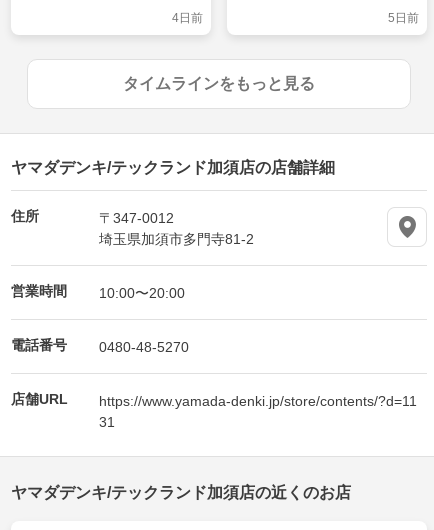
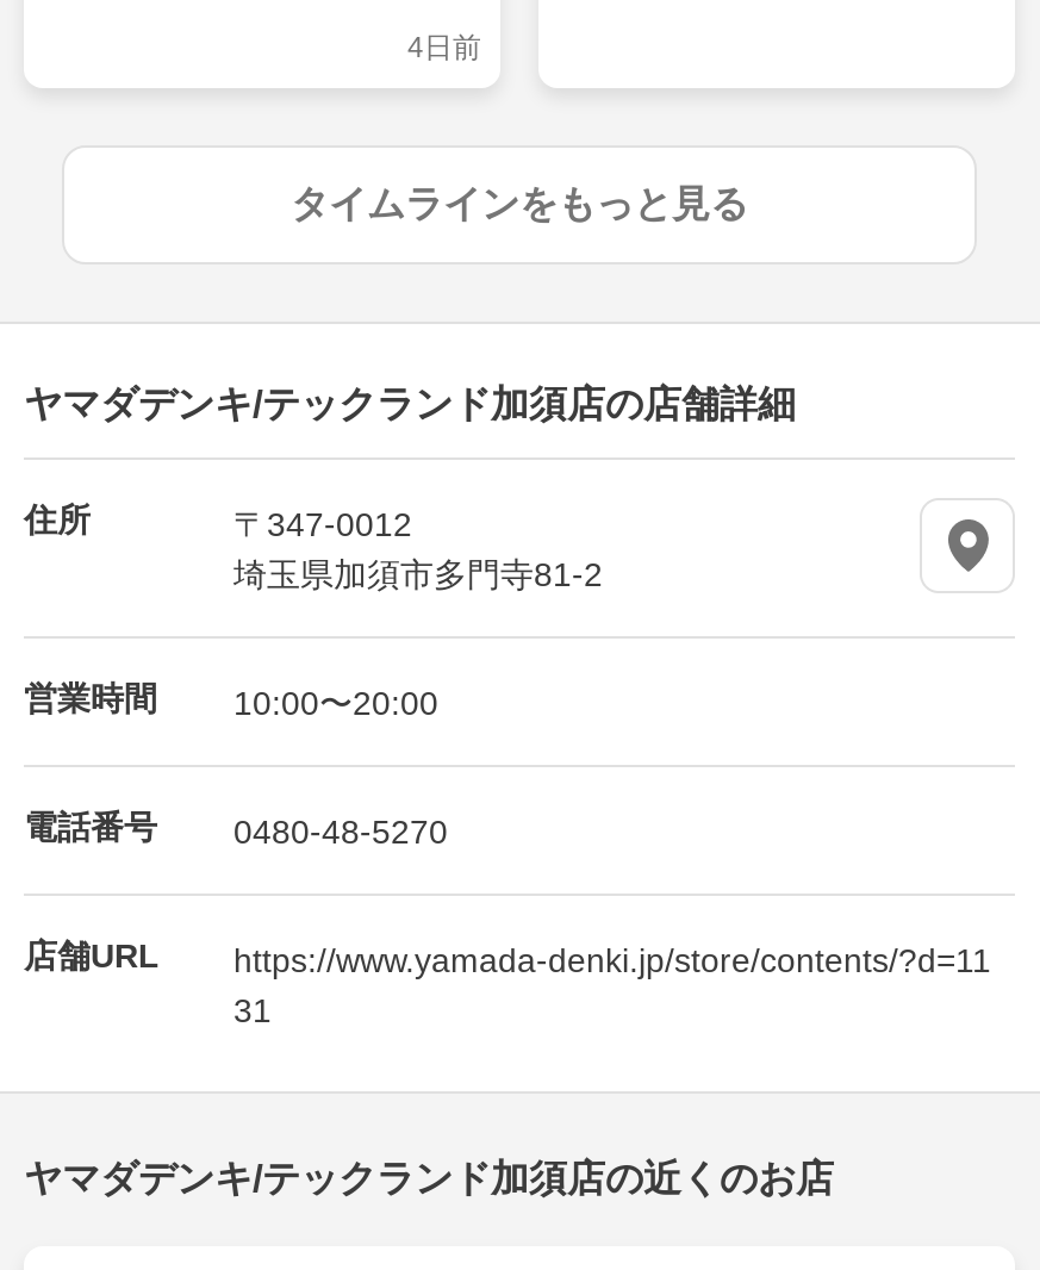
[388,11,419,25] 5日前 -> none

